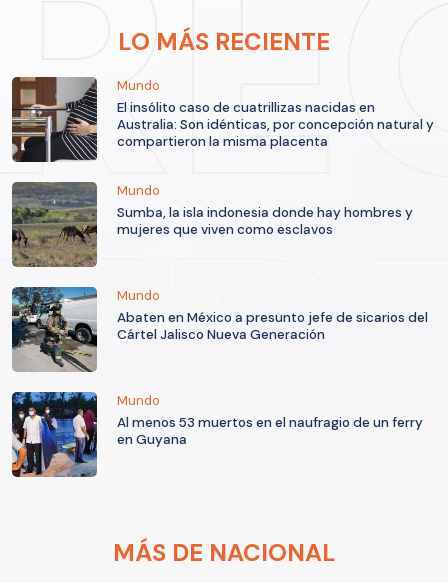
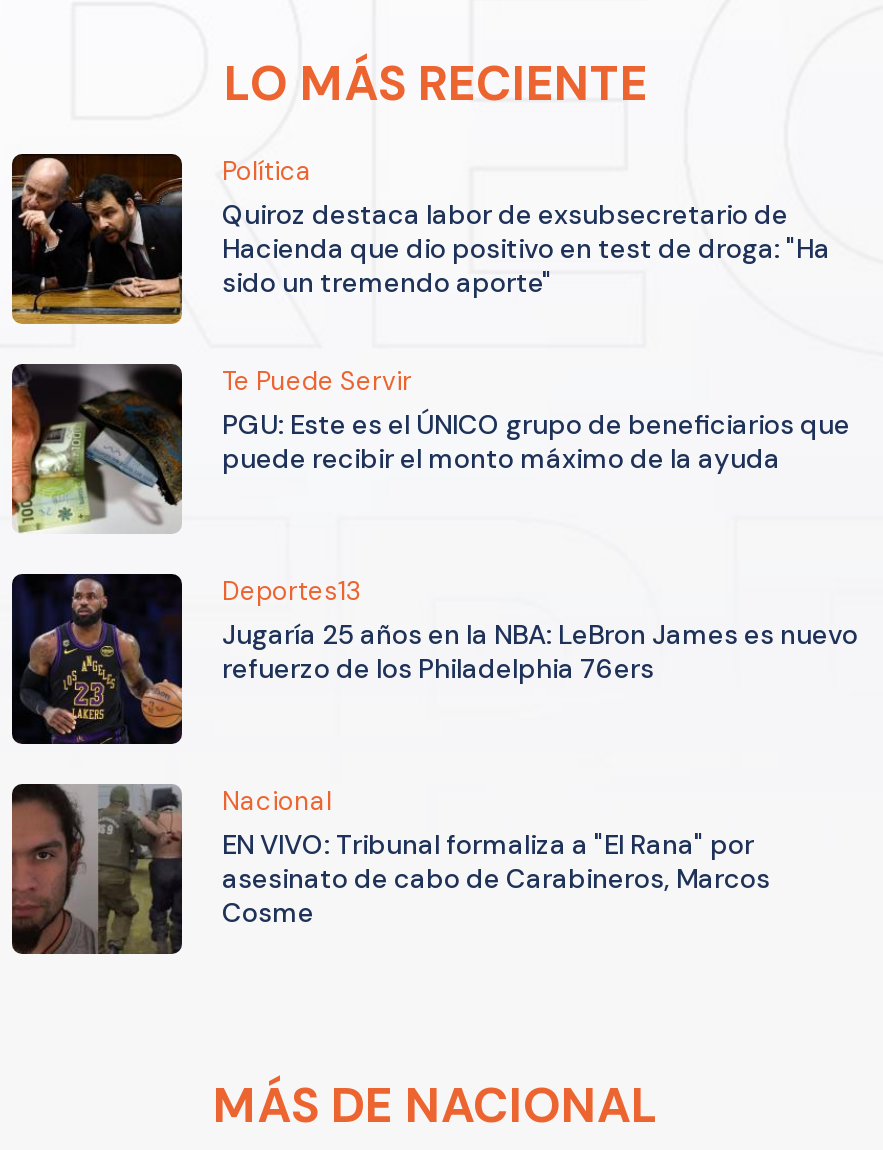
[11,76,434,163] [image] | Mundo | El insólito caso de cuatrillizas nacidas en | Australia: Son idénticas, por concepción natural y | compartieron la misma placenta -> [12,152,830,326] [image] | Política | Quiroz destaca labor de exsubsecretario de | Hacienda que dio positivo en test de droga: "Ha | sido un tremendo aporte"
[11,181,413,268] [image] | Mundo | Sumba, la isla indonesia donde hay hombres y | mujeres que viven como esclavos -> [10,363,850,534] [image] | Te Puede Servir | PGU: Este es el ÚNICO grupo de beneficiarios que | puede recibir el monto máximo de la ayuda
[11,286,428,373] [image] | Mundo | Abaten en México a presunto jefe de sicarios del | Cártel Jalisco Nueva Generación -> [10,572,858,746] [image] | Deportes13 | Jugaría 25 años en la NBA: LeBron James es nuevo | refuerzo de los Philadelphia 76ers
[11,391,423,478] [image] | Mundo | Al menos 53 muertos en el naufragio de un ferry | en Guyana -> [10,782,770,956] [image] | Nacional | EN VIVO: Tribunal formaliza a "El Rana" por | asesinato de cabo de Carabineros, Marcos | Cosme

